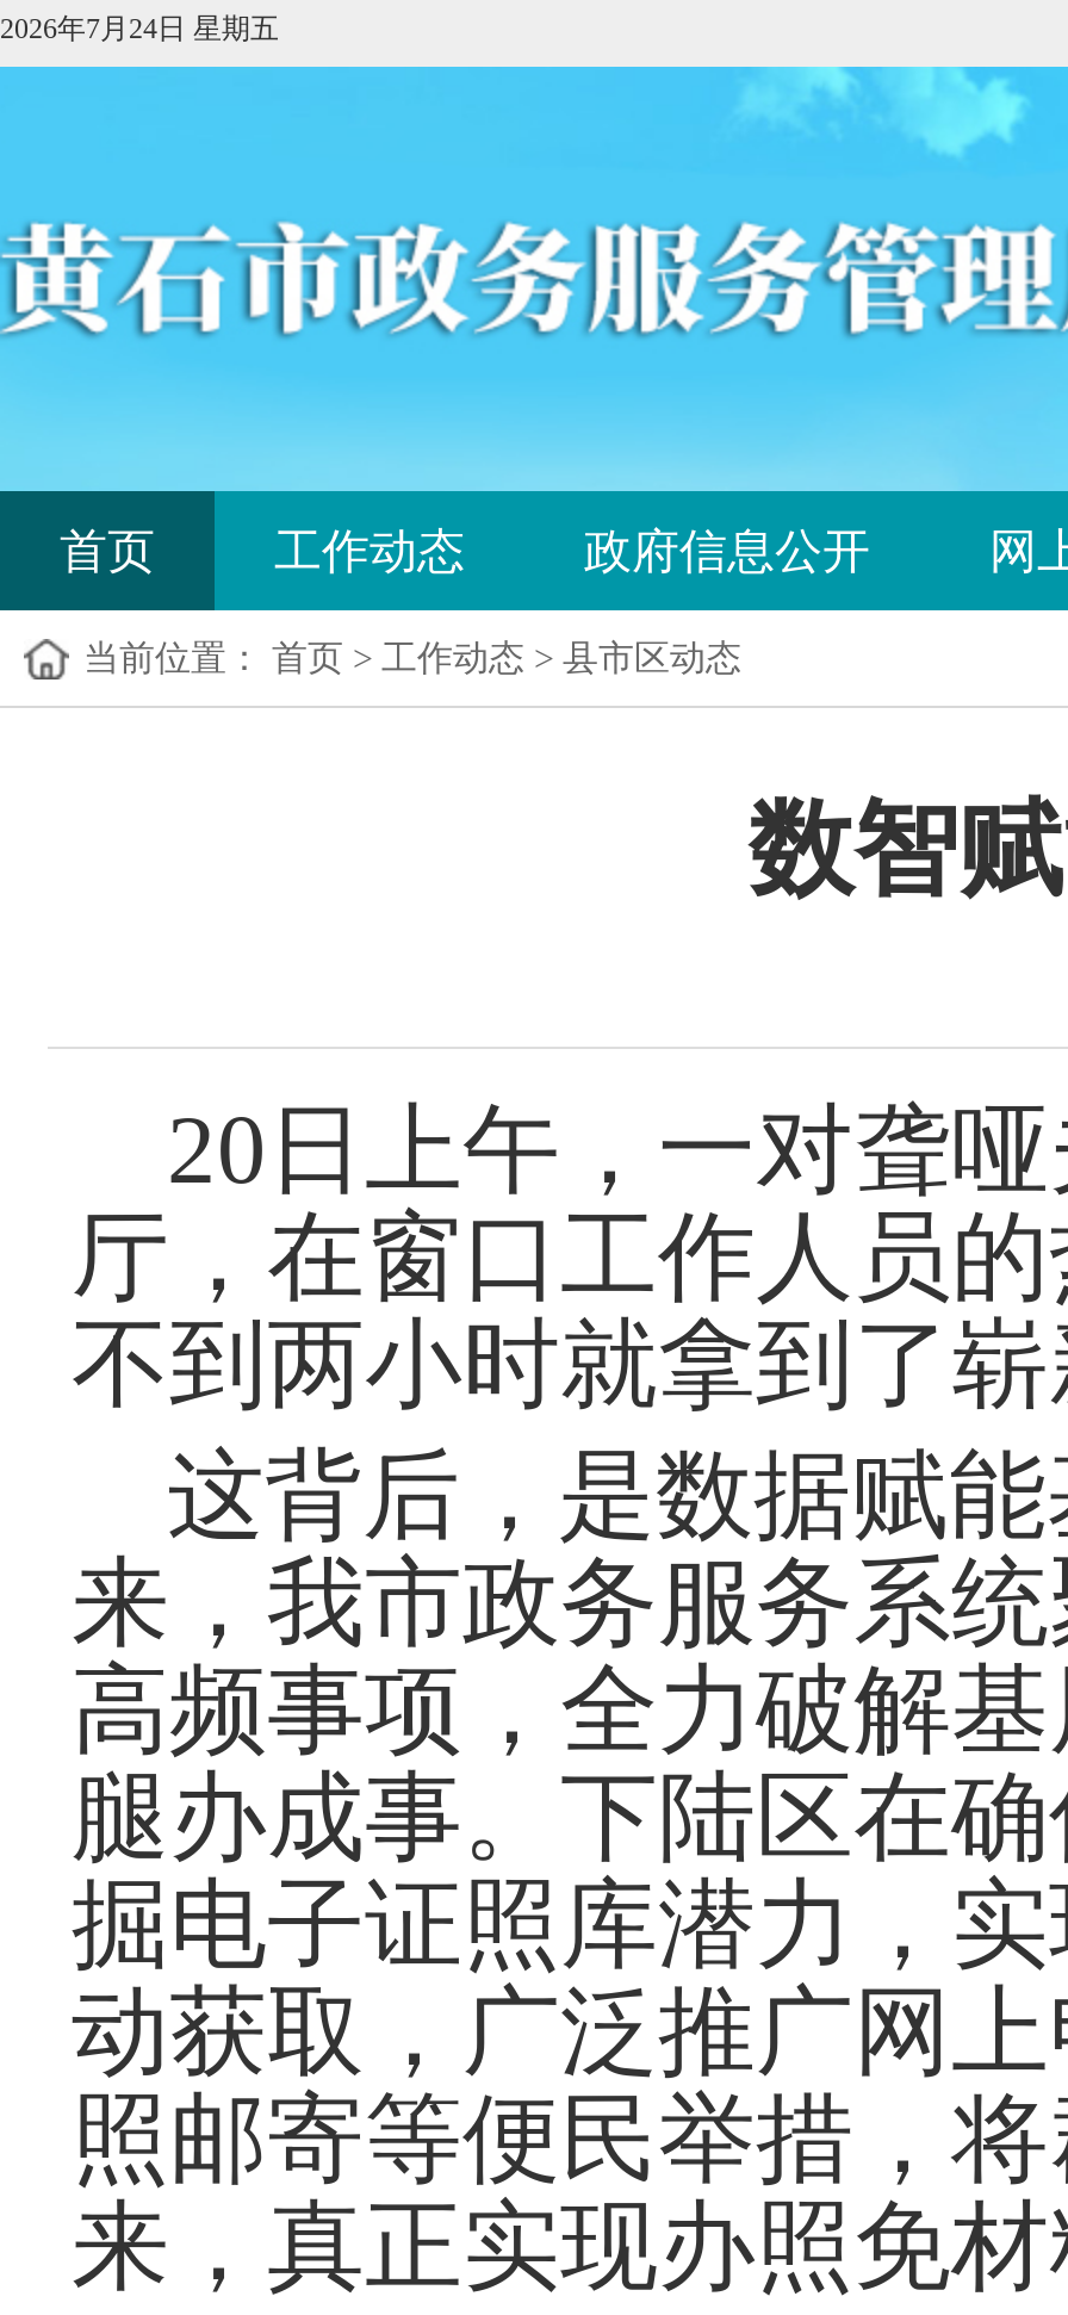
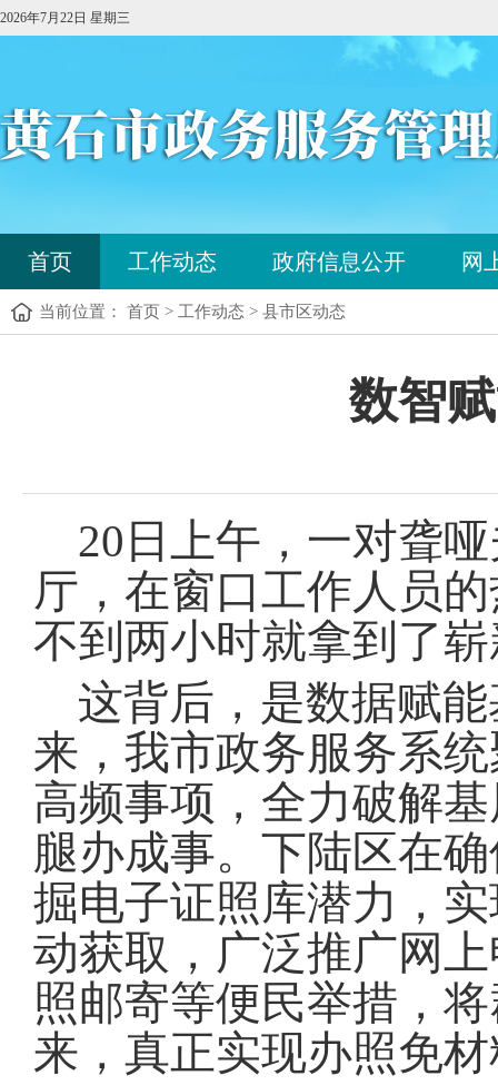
[0,12,279,45] 2026年7月24日 星期五 -> [0,10,130,26] 2026年7月22日 星期三

